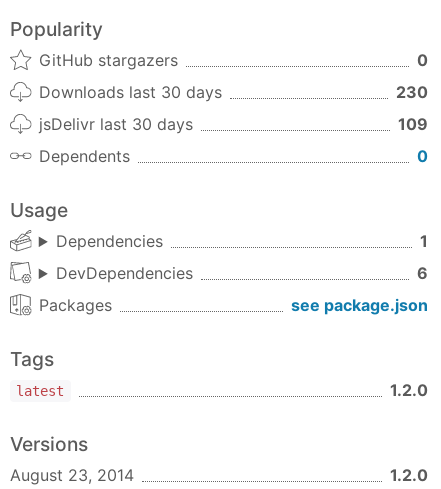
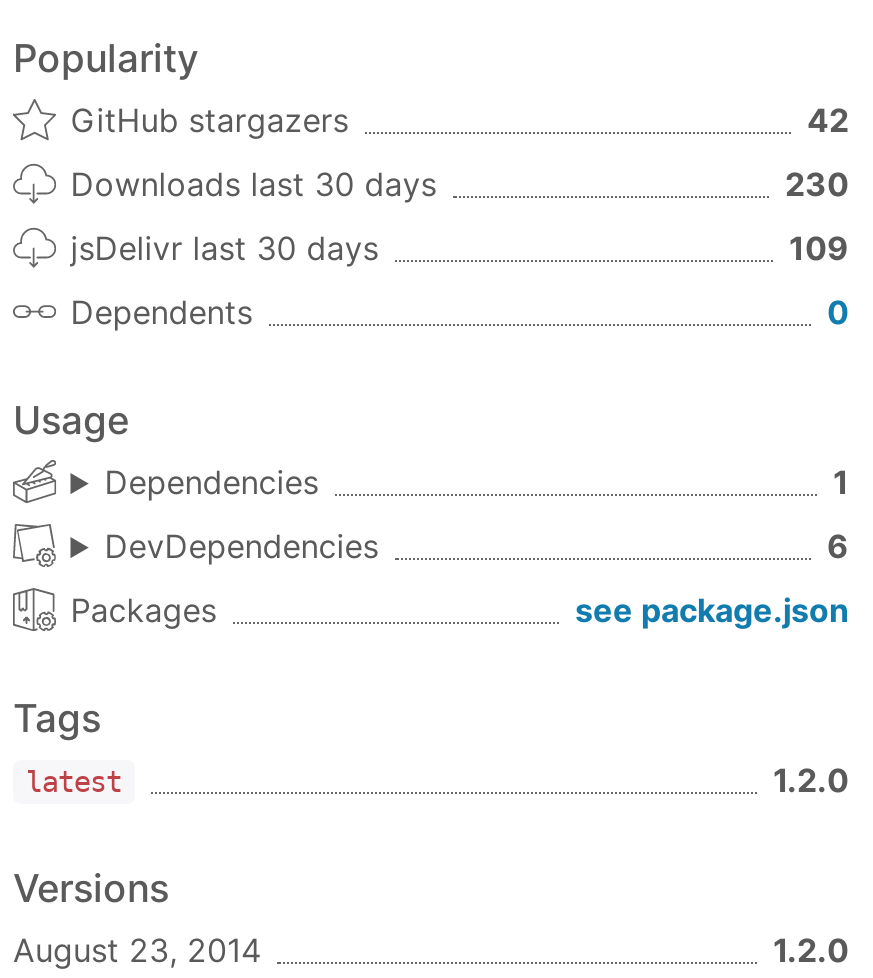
[417,50,428,70] 0 -> [807,100,849,140] 42

